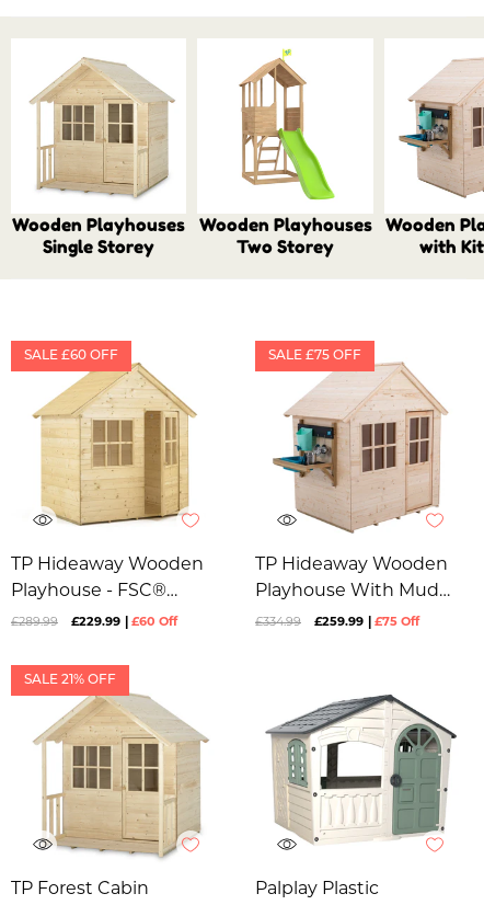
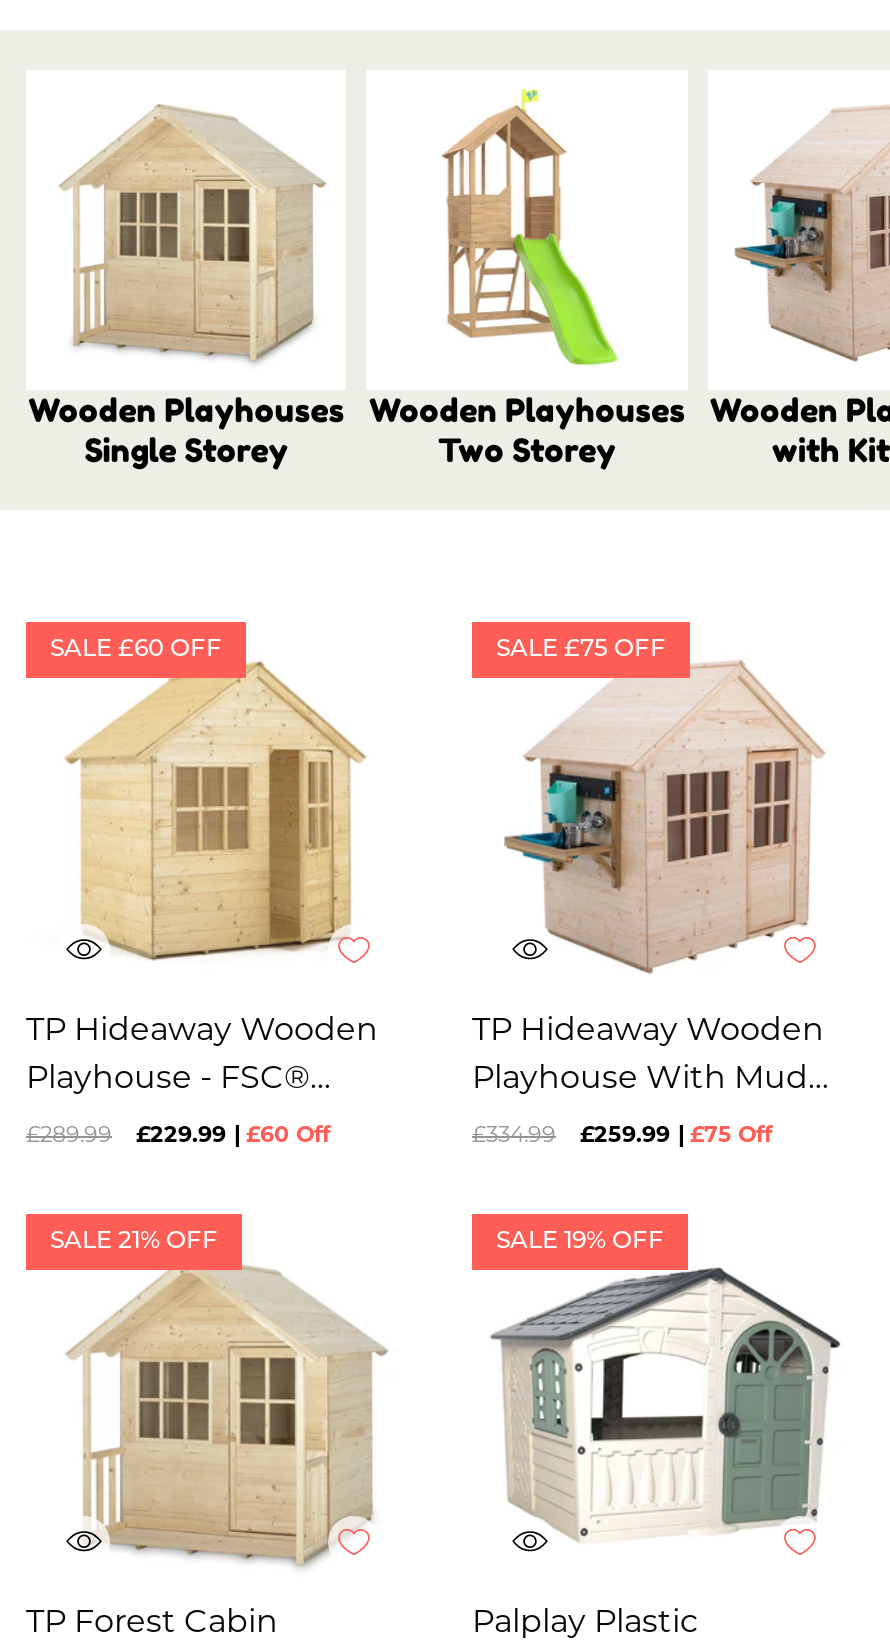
none -> [496,1230,664,1254] SALE 19% OFF

